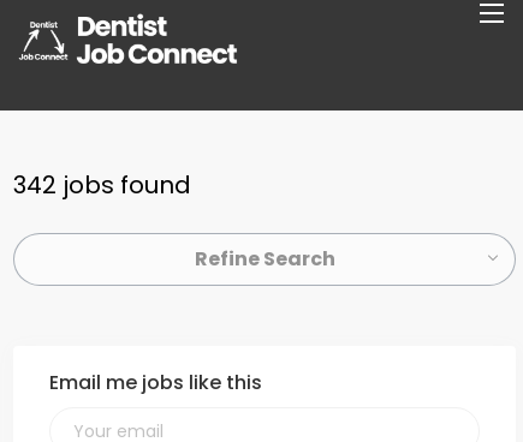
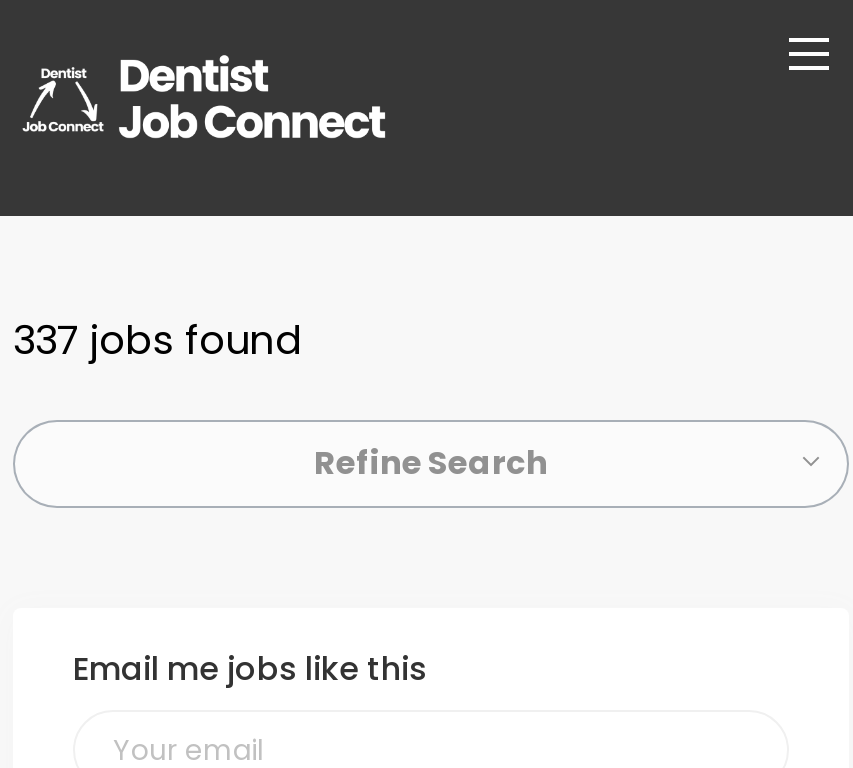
[13,168,191,202] 342 jobs found -> [13,312,303,368] 337 jobs found

